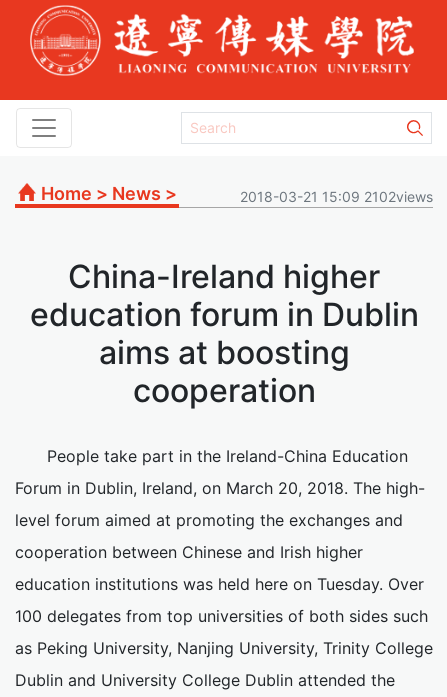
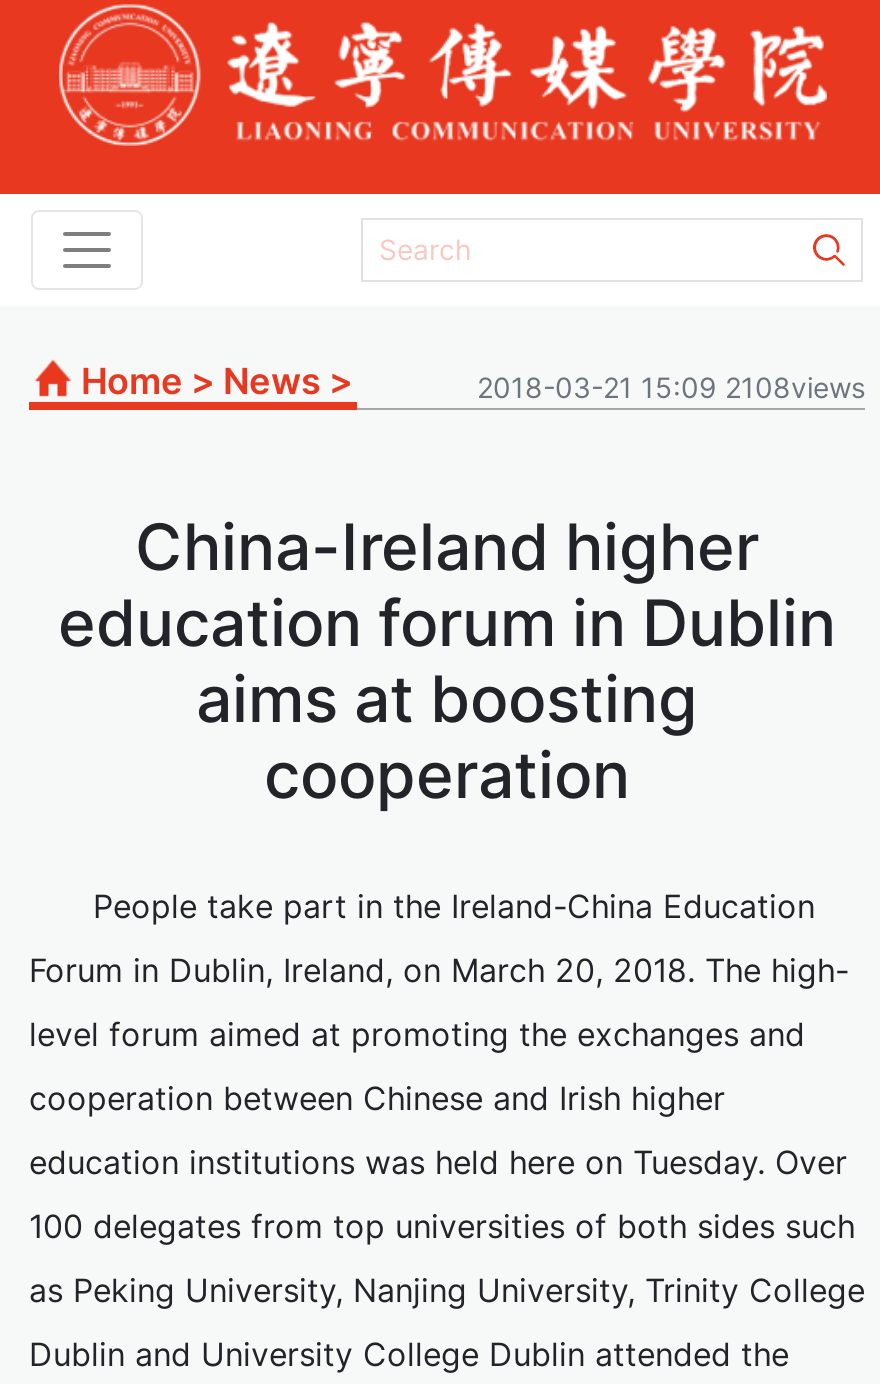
[240,188,433,205] 2018-03-21 15:09 2102views -> [477,369,865,403] 2018-03-21 15:09 2108views

